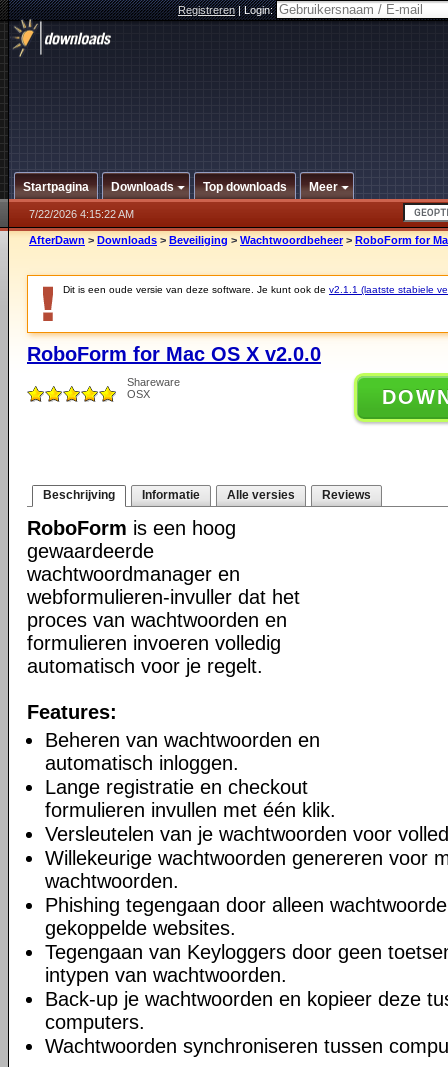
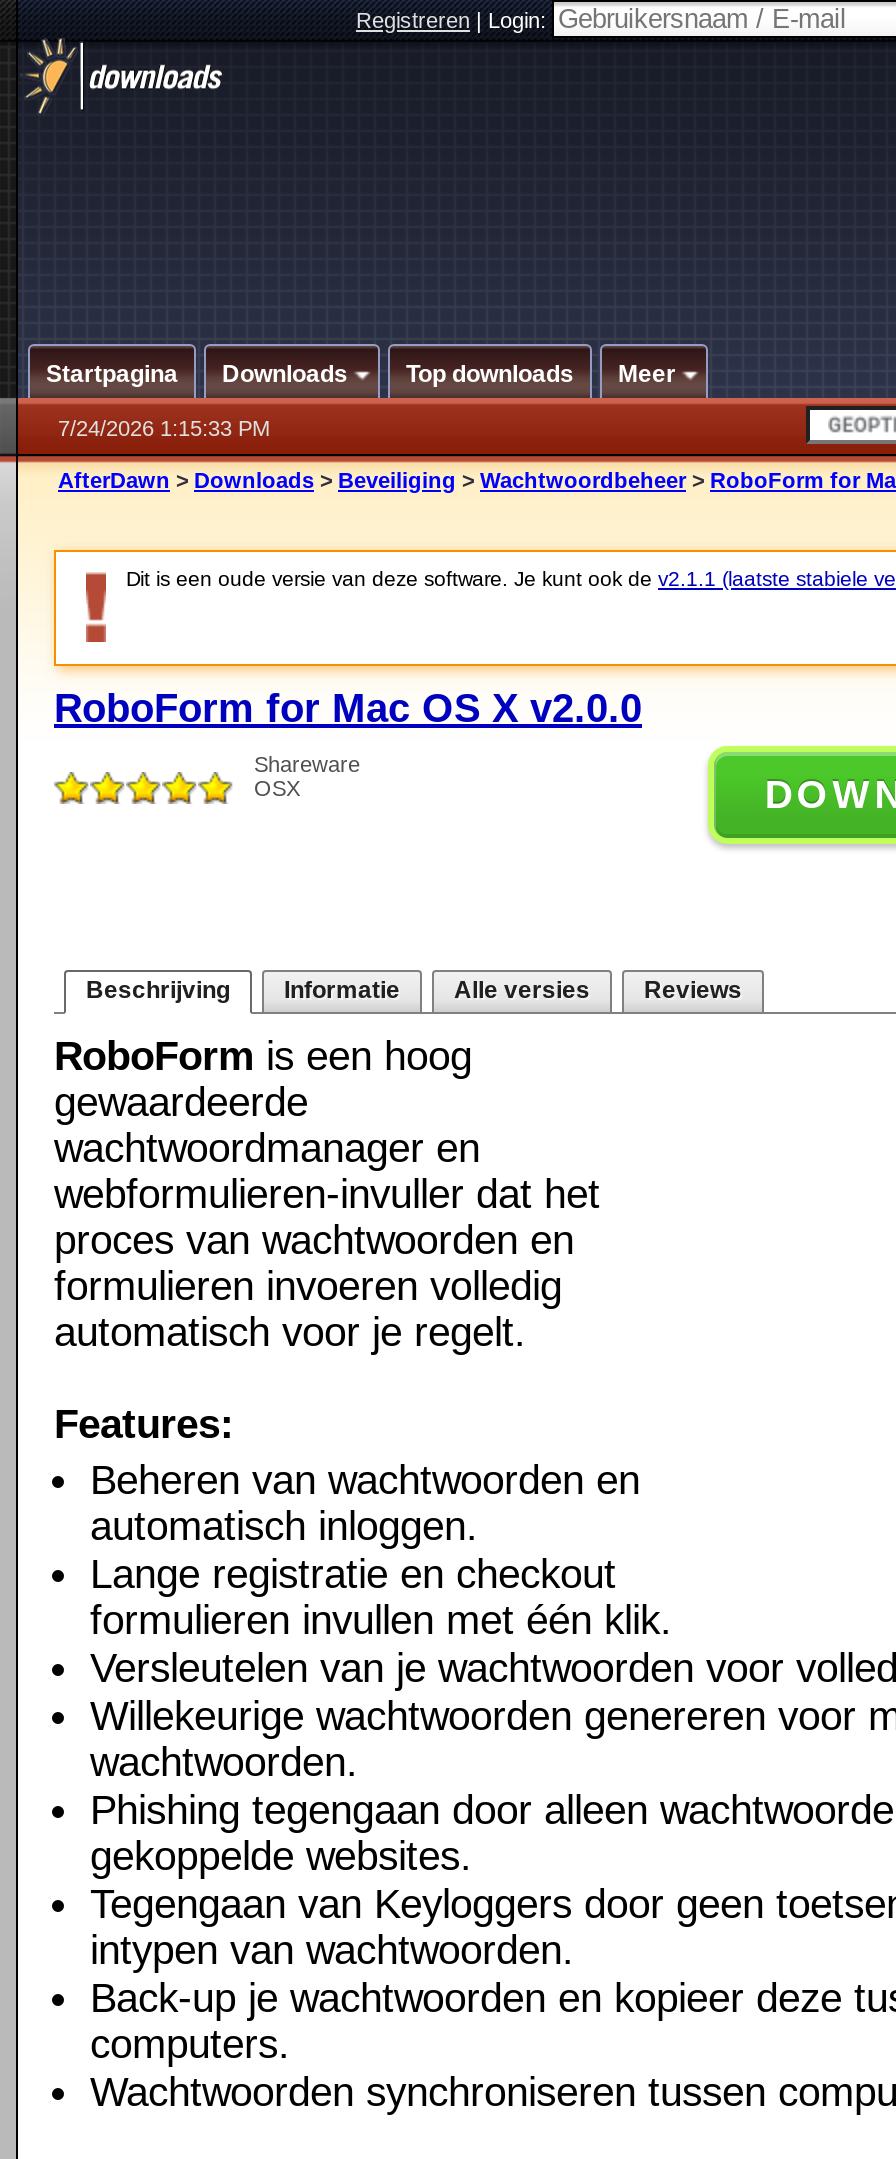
[29,208,134,220] 7/22/2026 4:15:22 AM -> [58,416,270,440] 7/24/2026 1:15:33 PM

